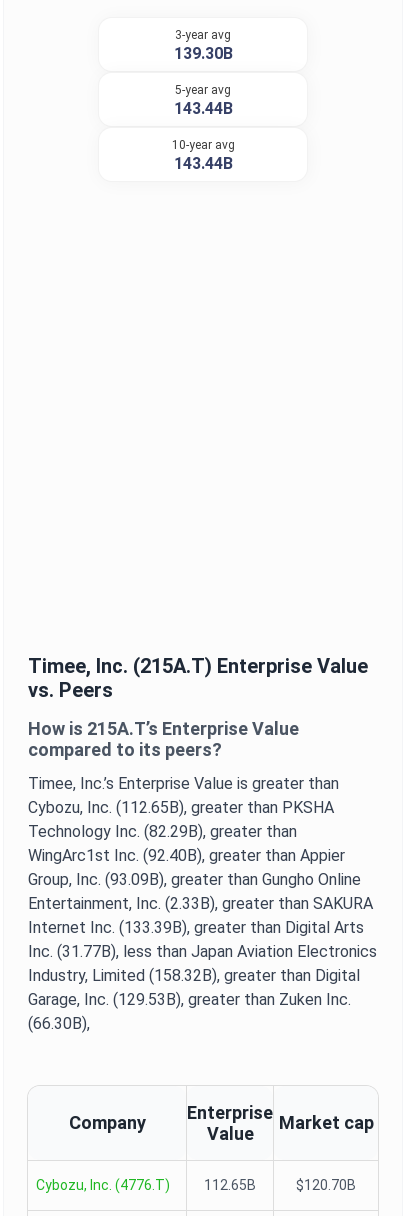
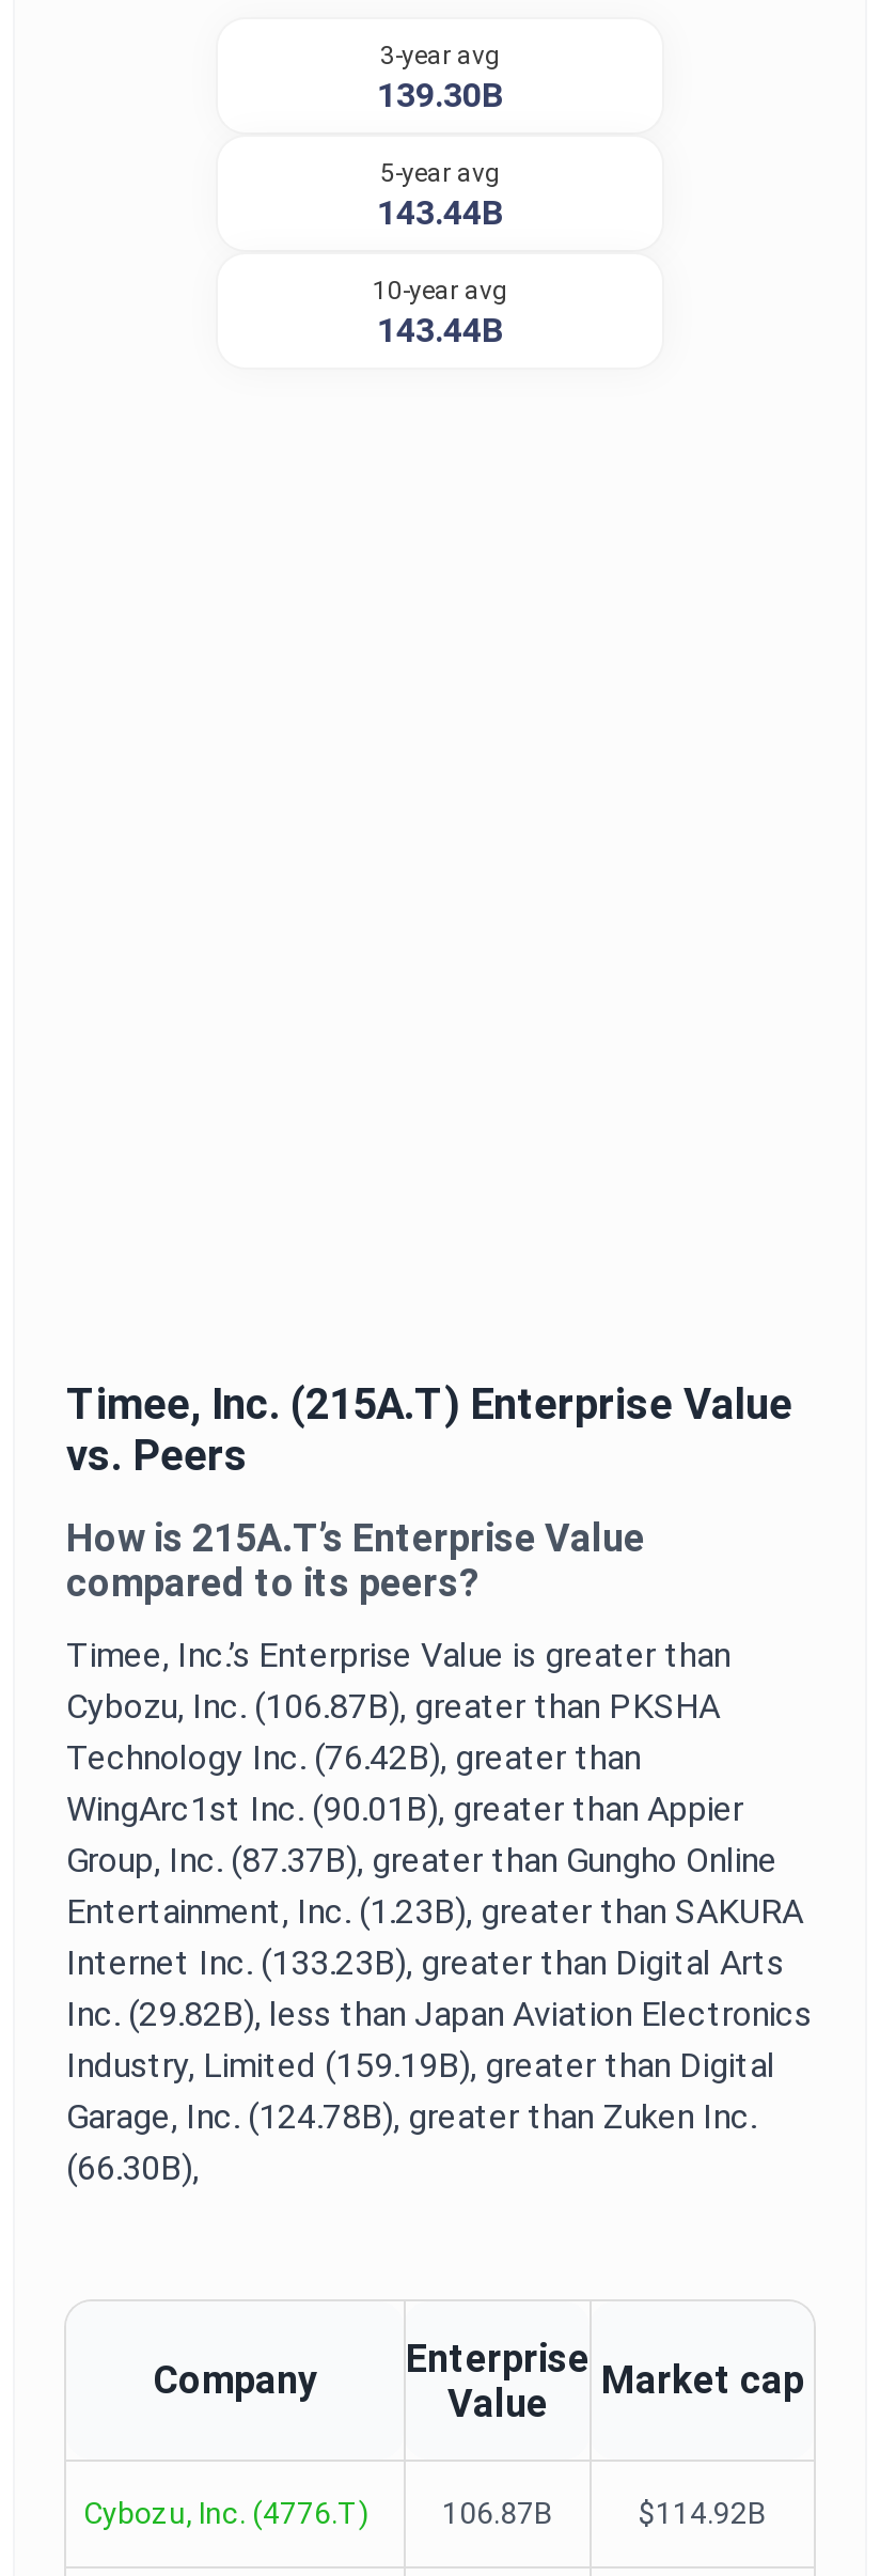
[28,798,334,817] Cybozu, Inc. (112.65B), greater than PKSHA -> [66,1686,720,1727] Cybozu, Inc. (106.87B), greater than PKSHA
[28,822,297,841] Technology Inc. (82.29B), greater than -> [66,1737,641,1778] Technology Inc. (76.42B), greater than
[28,846,345,865] WingArc1st Inc. (92.40B), greater than Appier -> [66,1789,743,1829] WingArc1st Inc. (90.01B), greater than Appier
[28,870,361,889] Group, Inc. (93.09B), greater than Gungho Online -> [66,1840,777,1880] Group, Inc. (87.37B), greater than Gungho Online
[28,894,373,913] Entertainment, Inc. (2.33B), greater than SAKURA -> [66,1891,803,1932] Entertainment, Inc. (1.23B), greater than SAKURA
[28,918,364,937] Internet Inc. (133.39B), greater than Digital Arts -> [66,1942,784,1983] Internet Inc. (133.23B), greater than Digital Arts
[28,942,377,961] Inc. (31.77B), less than Japan Aviation Electronics -> [66,1994,812,2034] Inc. (29.82B), less than Japan Aviation Electronics
[28,966,360,985] Industry, Limited (158.32B), greater than Digital -> [66,2045,775,2086] Industry, Limited (159.19B), greater than Digital
[28,990,351,1009] Garage, Inc. (129.53B), greater than Zuken Inc. -> [66,2096,756,2137] Garage, Inc. (124.78B), greater than Zuken Inc.
[204,1177,356,1193] 112.65B | $120.70B -> [442,2496,767,2530] 106.87B | $114.92B

